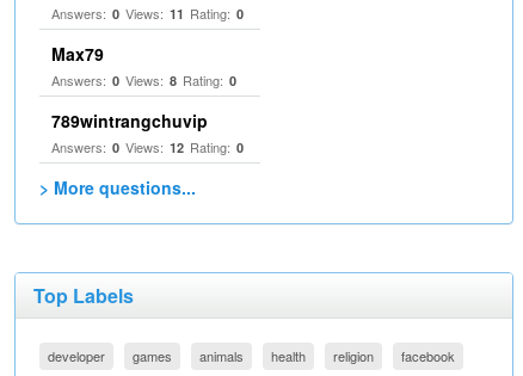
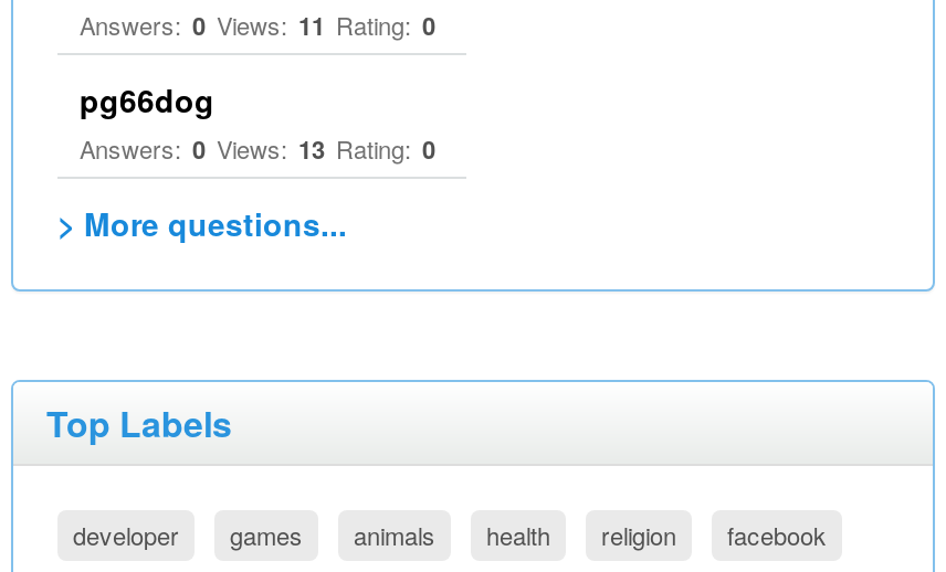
[51,42,244,156] Max79 | Answers: 0 Views: 8 Rating: 0 | 789wintrangchuvip | Answers: 0 Views: 12 Rating: 0 -> [80,77,435,166] pg66dog | Answers: 0 Views: 13 Rating: 0

